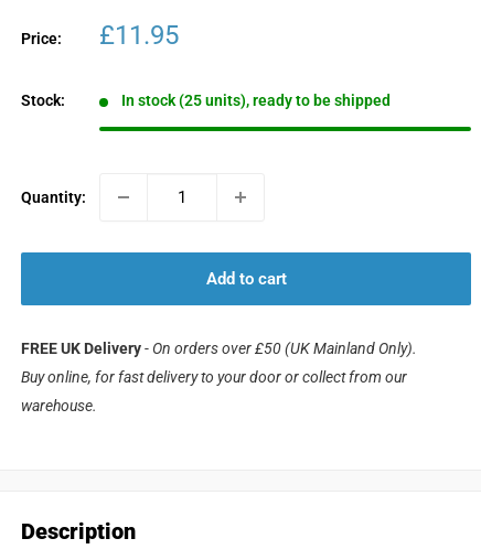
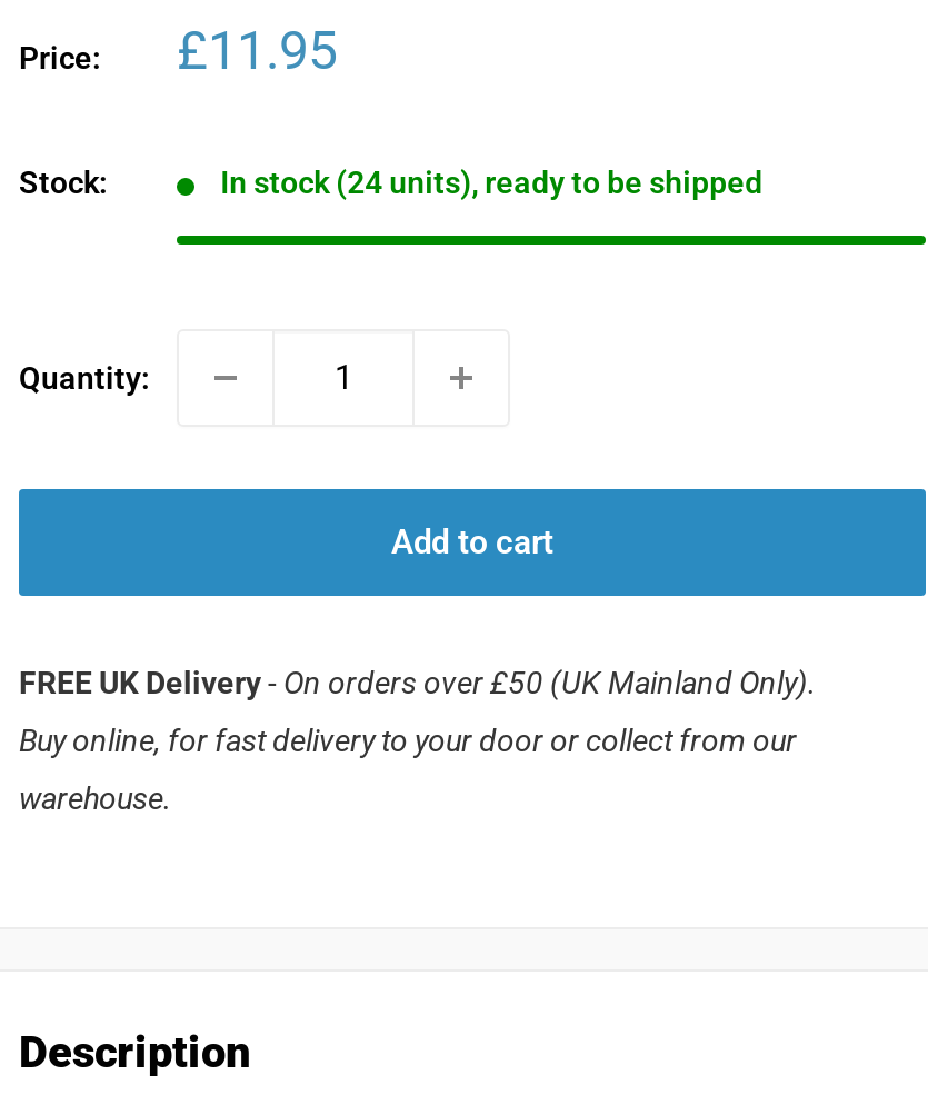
[121,92,390,109] In stock (25 units), ready to be shipped -> [220,165,763,201] In stock (24 units), ready to be shipped

